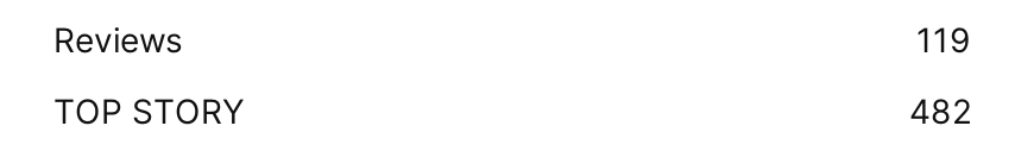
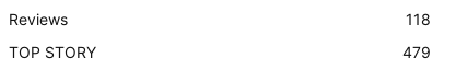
[916,19,971,60] 119 -> [406,10,431,28] 118
[909,91,971,131] 482 -> [402,42,431,61] 479

